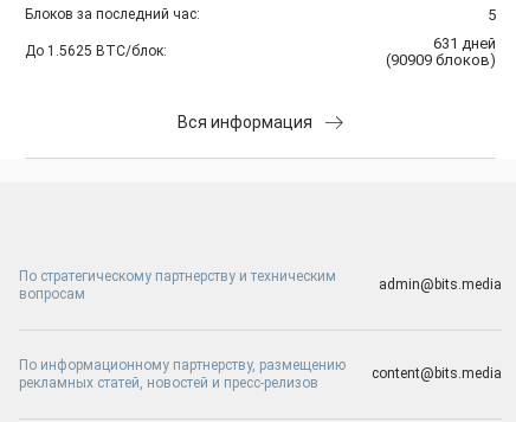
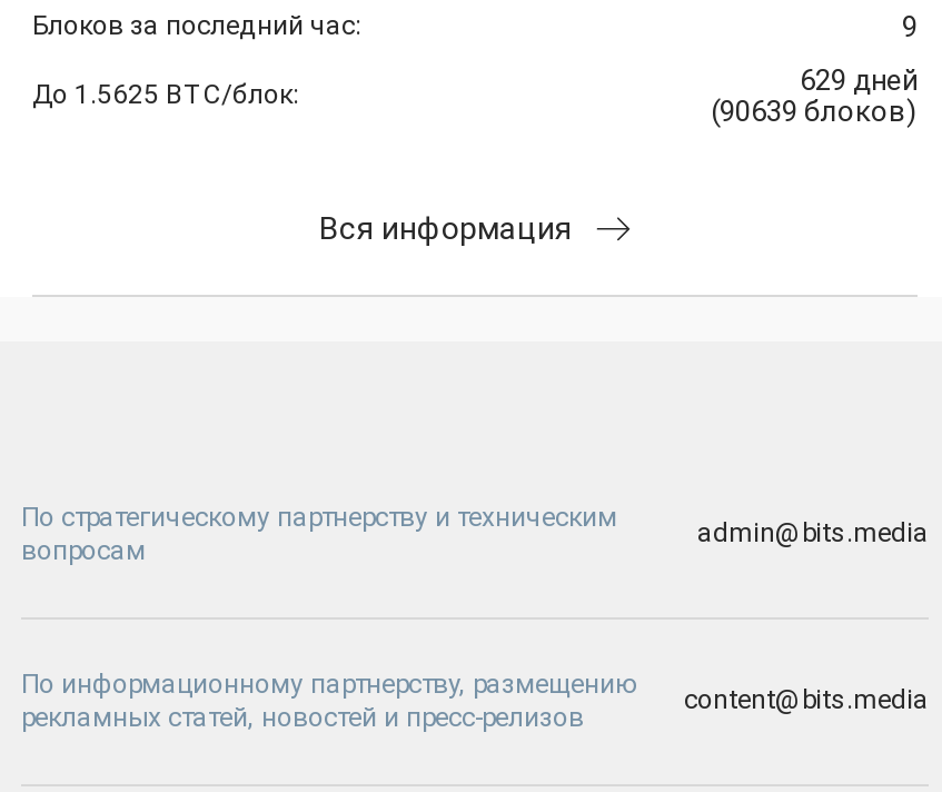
[488,6,496,24] 5 -> [902,11,918,44] 9
[433,35,496,53] 631 дней -> [800,64,918,97] 629 дней
[386,51,496,69] (90909 блоков) -> [711,95,918,129] (90639 блоков)

